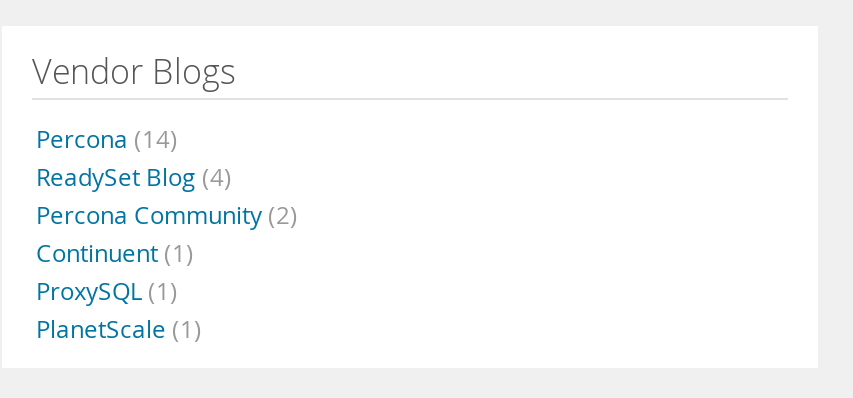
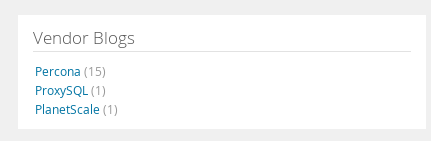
[36,122,298,268] Percona (14) | ReadySet Blog (4) | Percona Community (2) | Continuent (1) -> [35,63,106,79] Percona (15)

